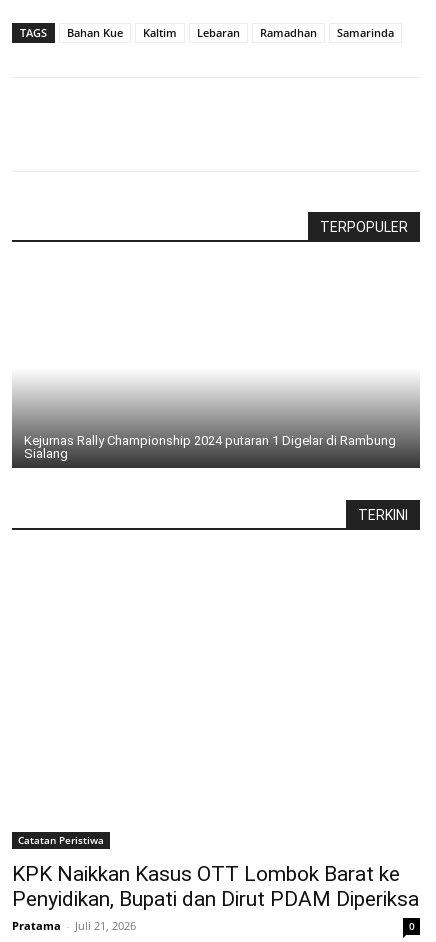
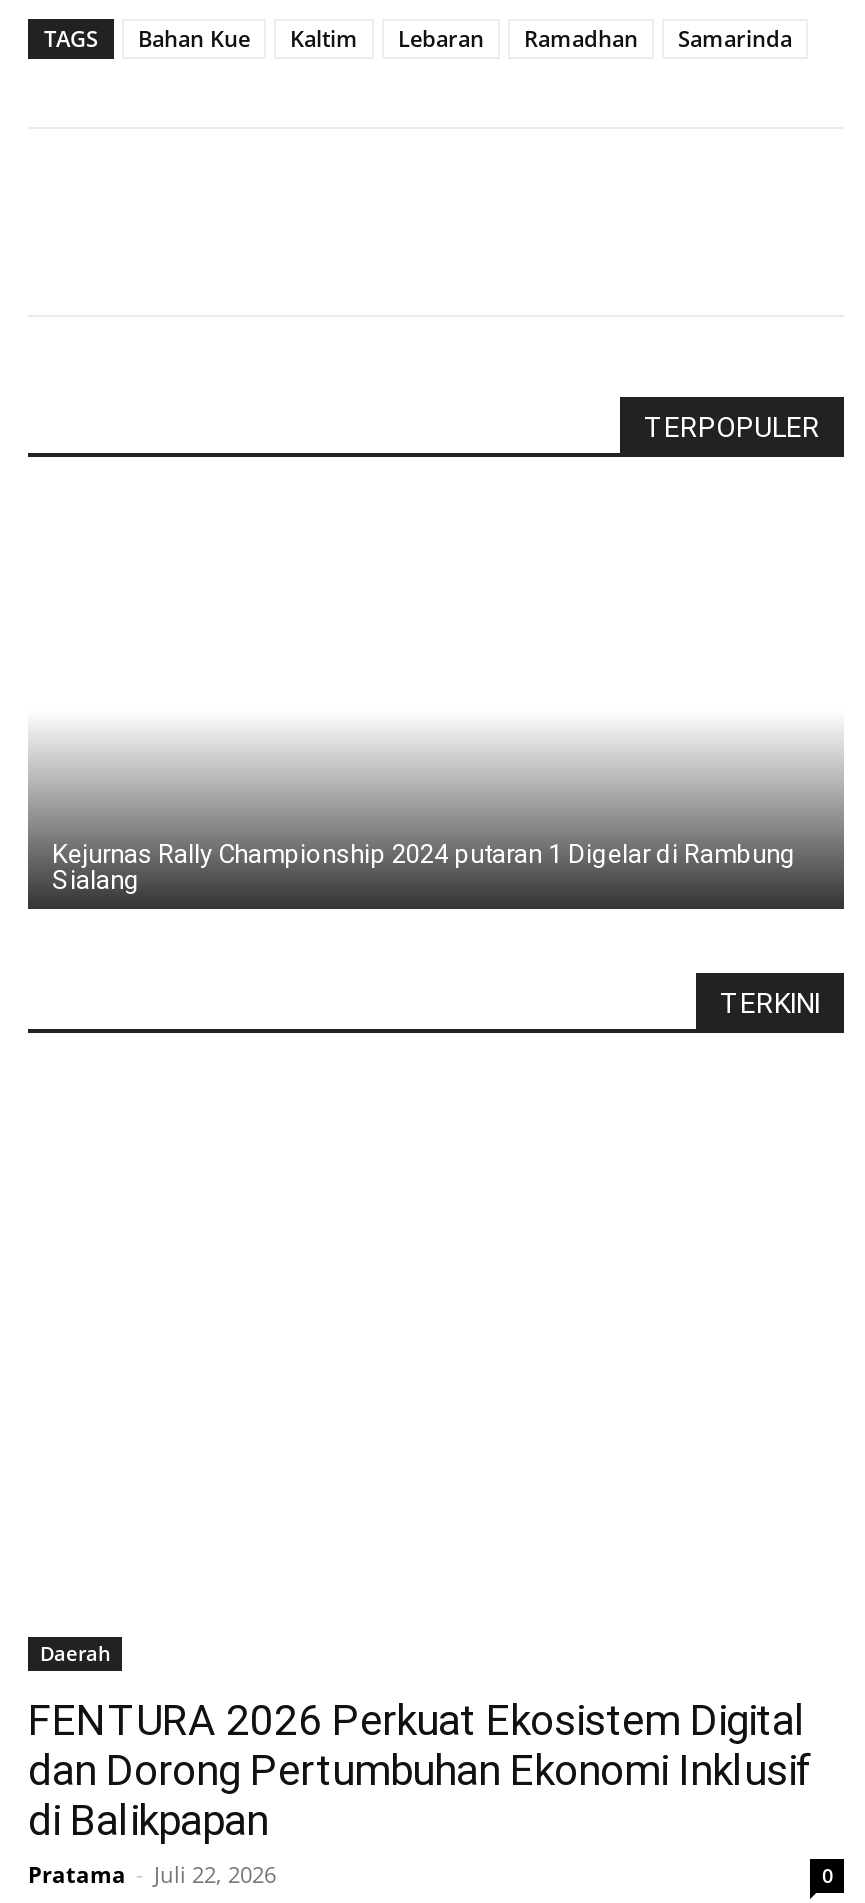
[18,833,104,847] Catatan Peristiwa -> [40,1640,110,1668] Daerah
[12,862,419,933] KPK Naikkan Kasus OTT Lombok Barat ke | Penyidikan, Bupati dan Dirut PDAM Diperiksa | Pratama - Juli 21, 2026 -> [28,1698,812,1890] FENTURA 2026 Perkuat Ekosistem Digital | dan Dorong Pertumbuhan Ekonomi Inklusif | di Balikpapan | Pratama - Juli 22, 2026

